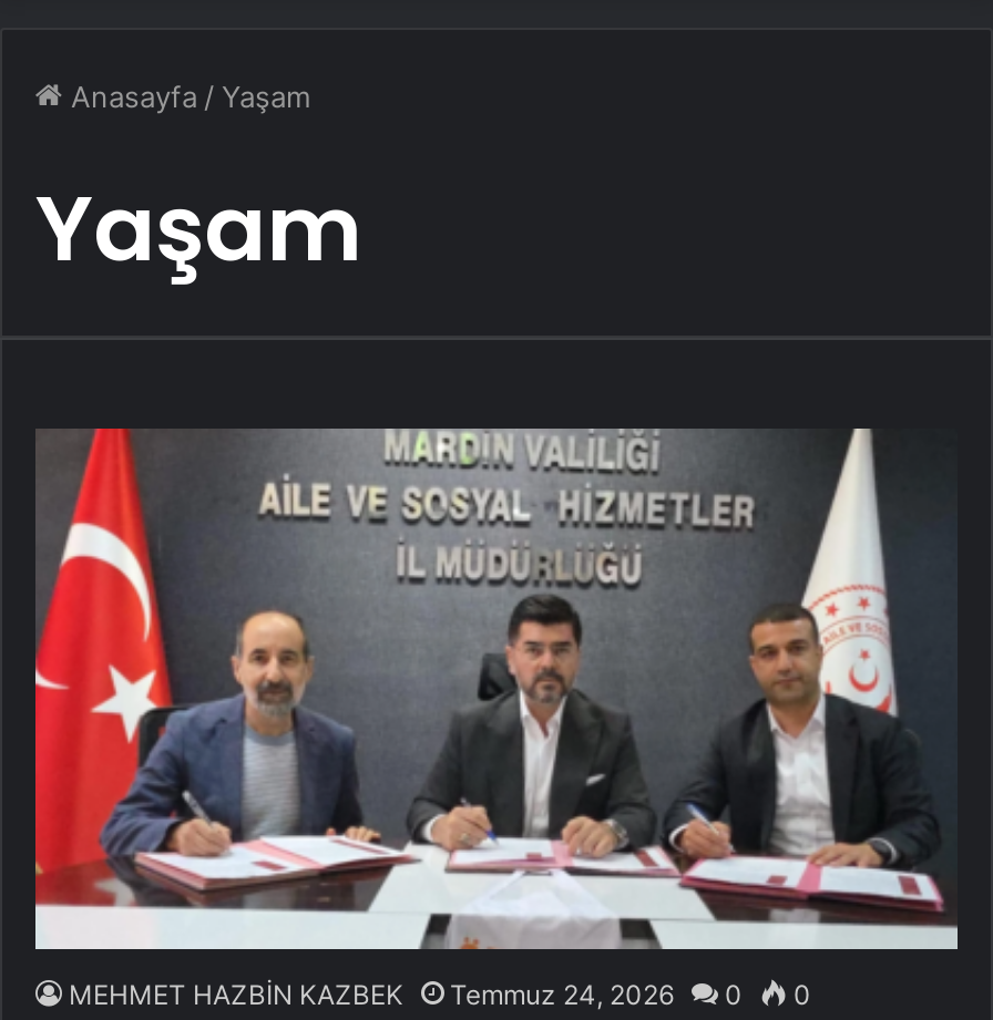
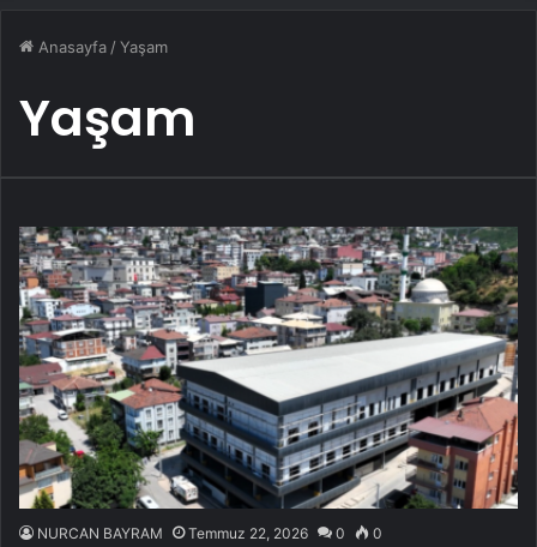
[33,426,958,1011] [image] | MEHMET HAZBİN KAZBEK | Temmuz 24, 2026 -> [18,227,519,542] [image] | NURCAN BAYRAM | Temmuz 22, 2026

